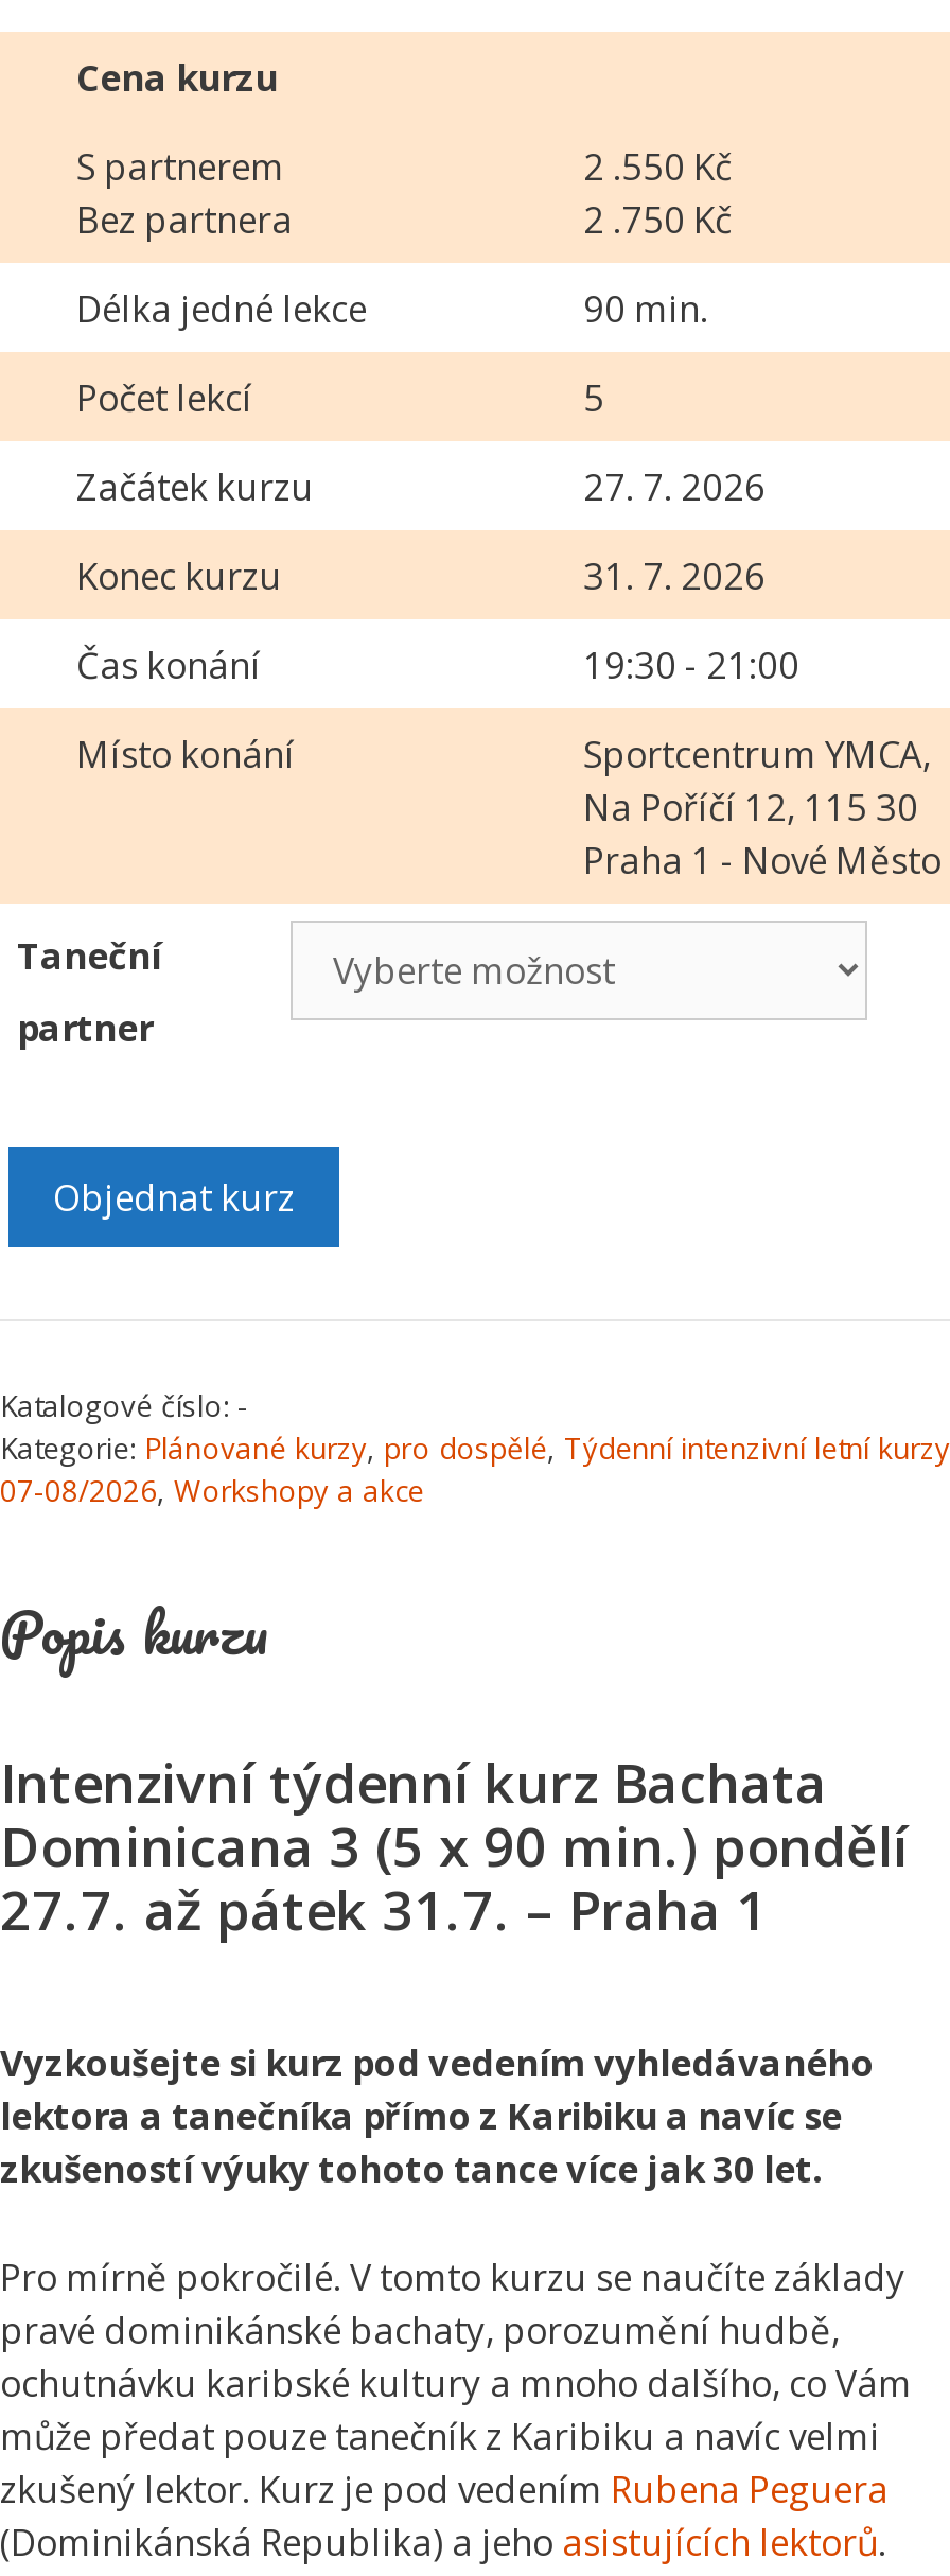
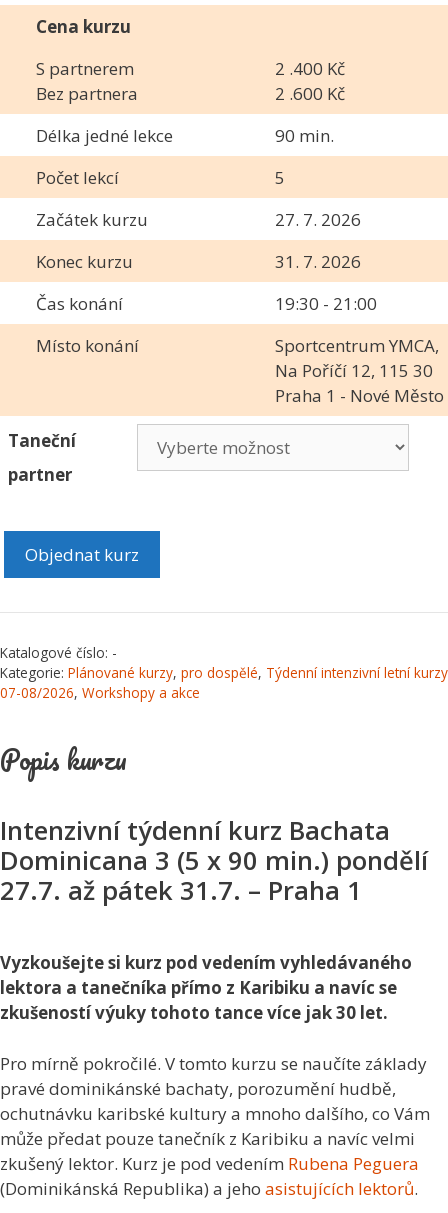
[583,141,732,190] 2 .550 Kč -> [275,57,345,80] 2 .400 Kč
[583,194,732,243] 2 .750 Kč -> [275,82,345,105] 2 .600 Kč

